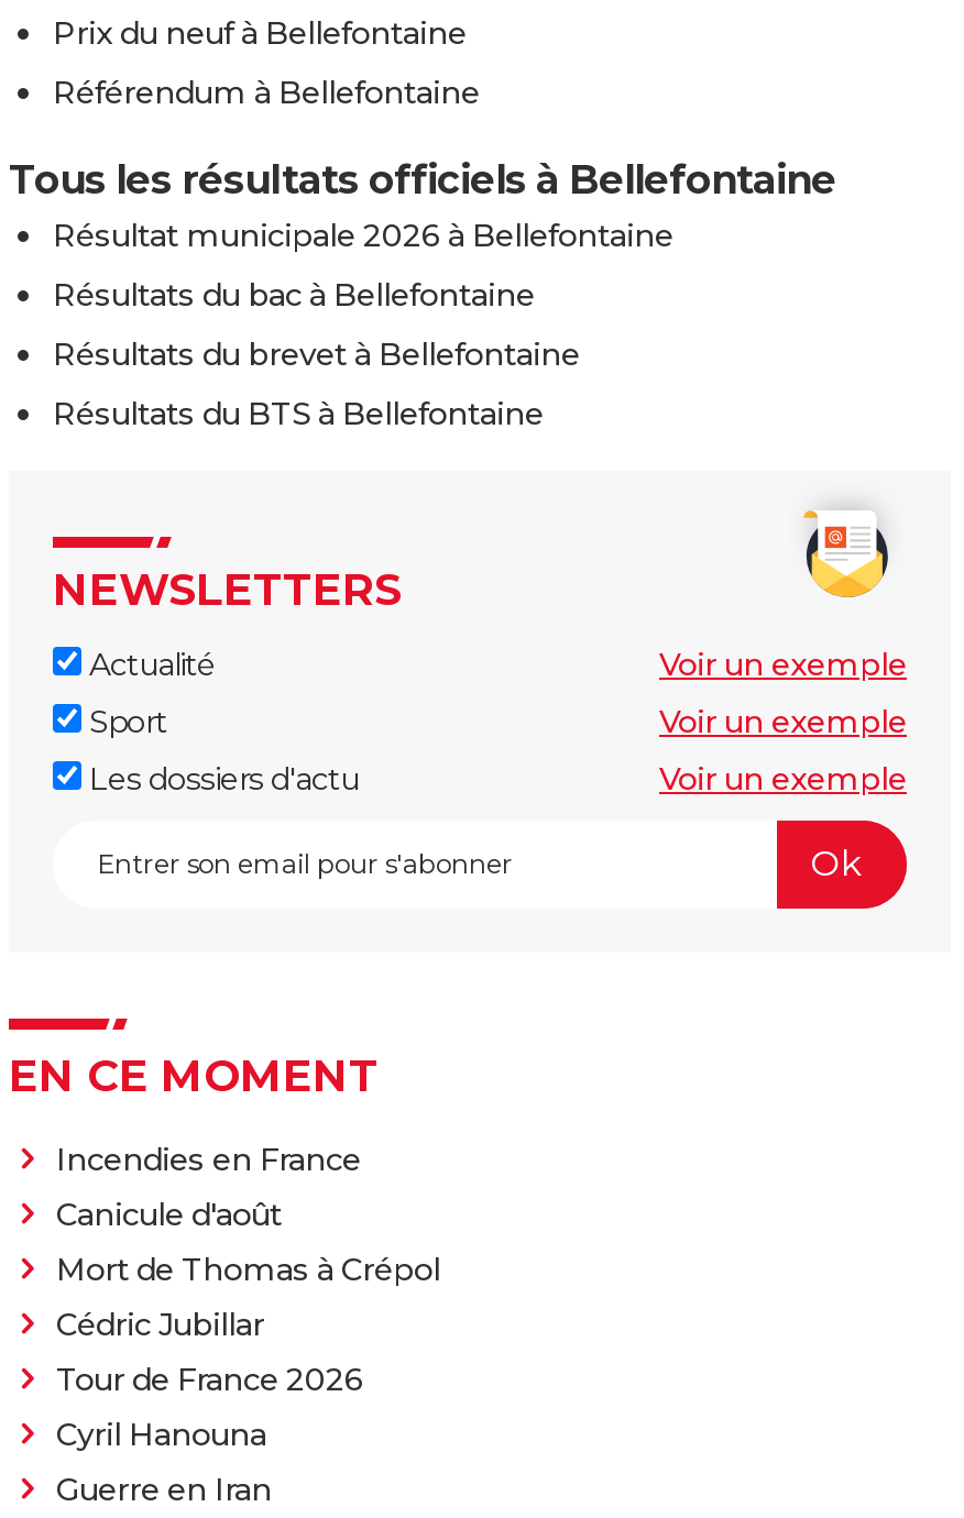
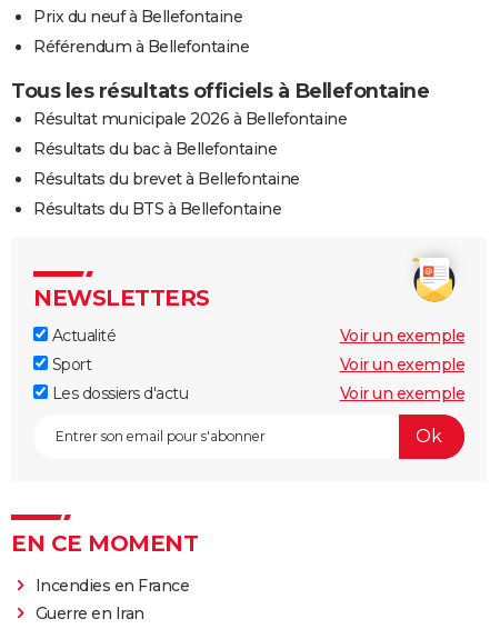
[56,1194,440,1453] Canicule d'août | Mort de Thomas à Crépol | Cédric Jubillar | Tour de France 2026 | Cyril Hanouna -> none

